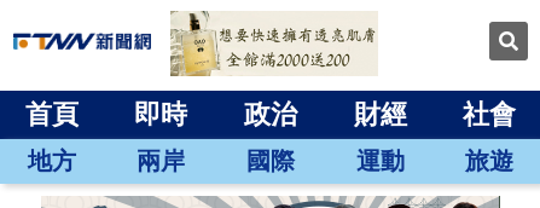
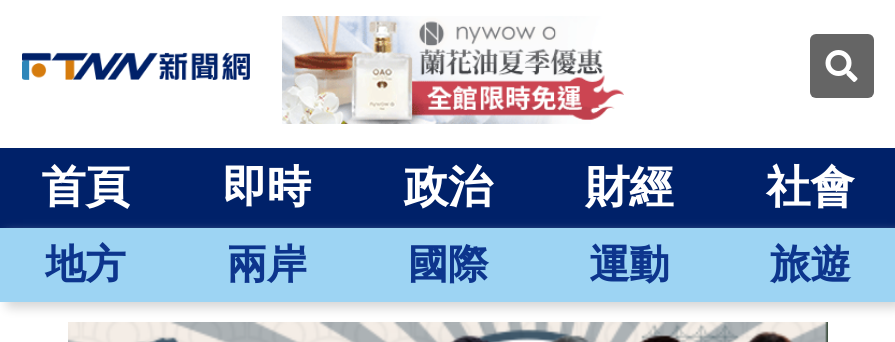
[170,11,377,77] [image] -> [284,18,622,124] [image]

